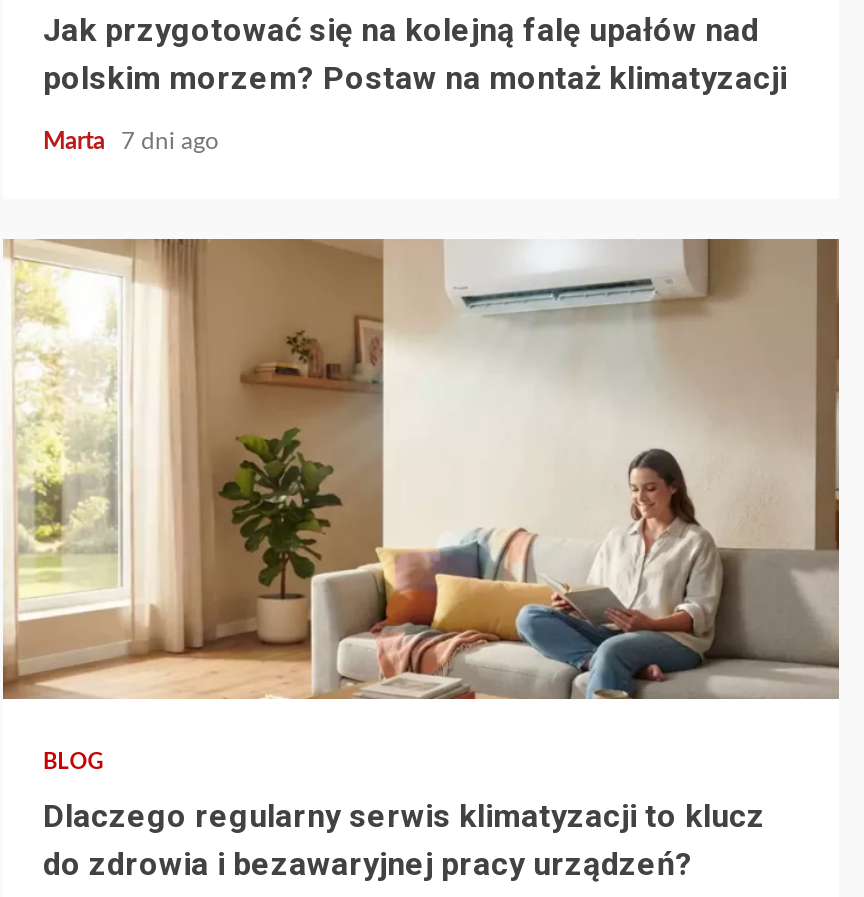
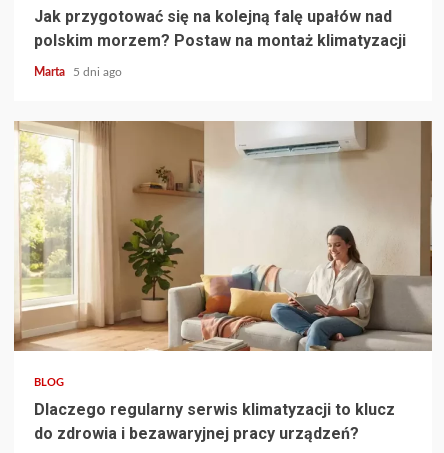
[43,129,219,153] Marta 7 dni ago -> [34,66,122,78] Marta 5 dni ago

